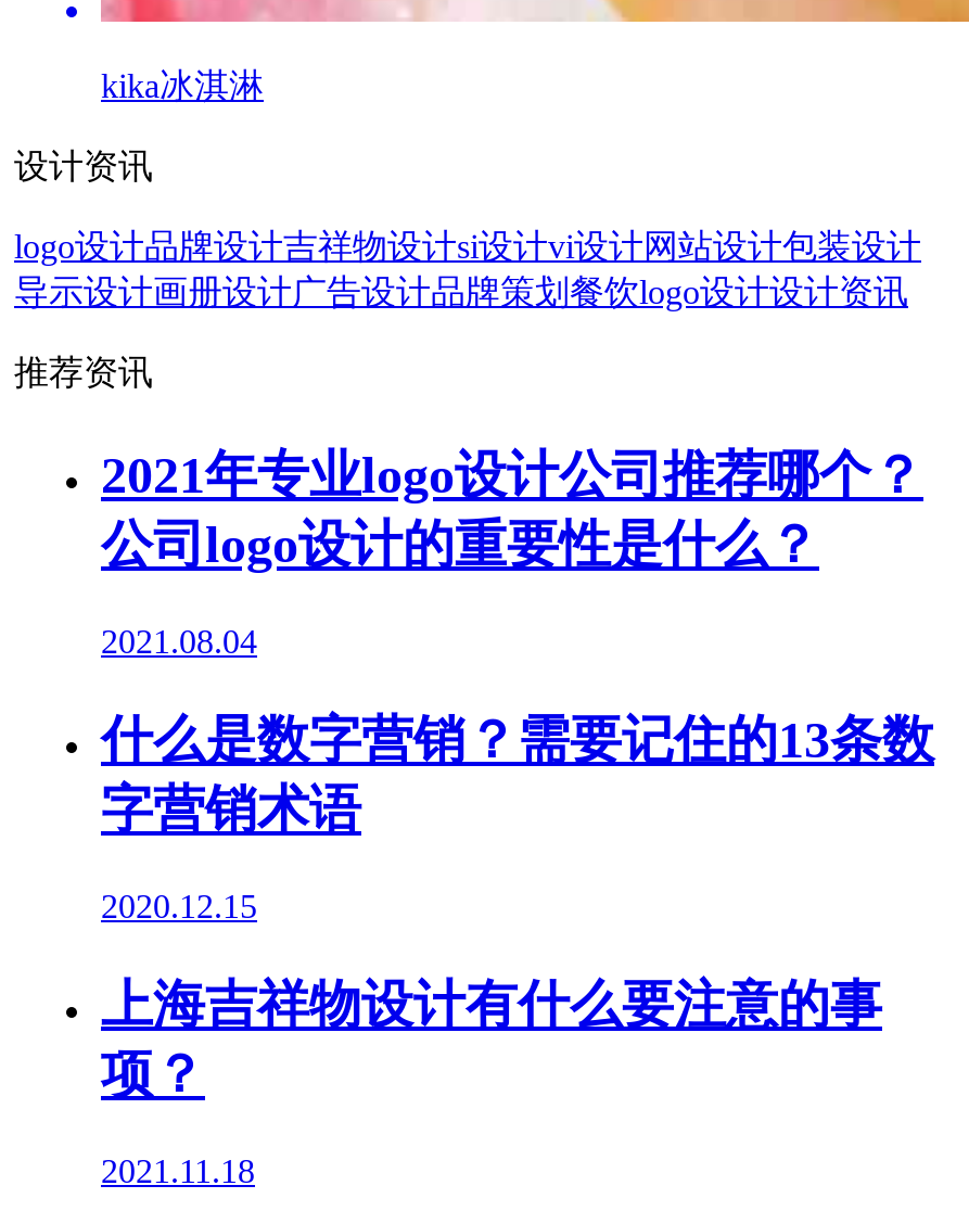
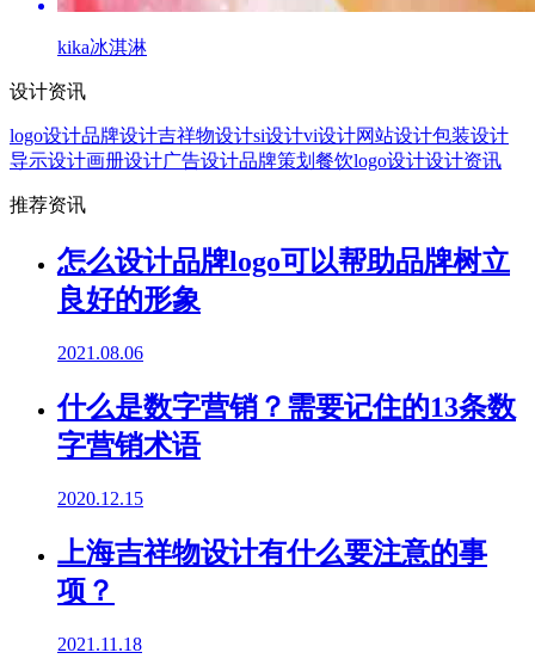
[101,448,923,573] 2021年专业logo设计公司推荐哪个？ | 公司logo设计的重要性是什么？ -> [57,246,510,315] 怎么设计品牌logo可以帮助品牌树立 | 良好的形象
[101,623,257,660] 2021.08.04 -> [57,343,143,363] 2021.08.06

